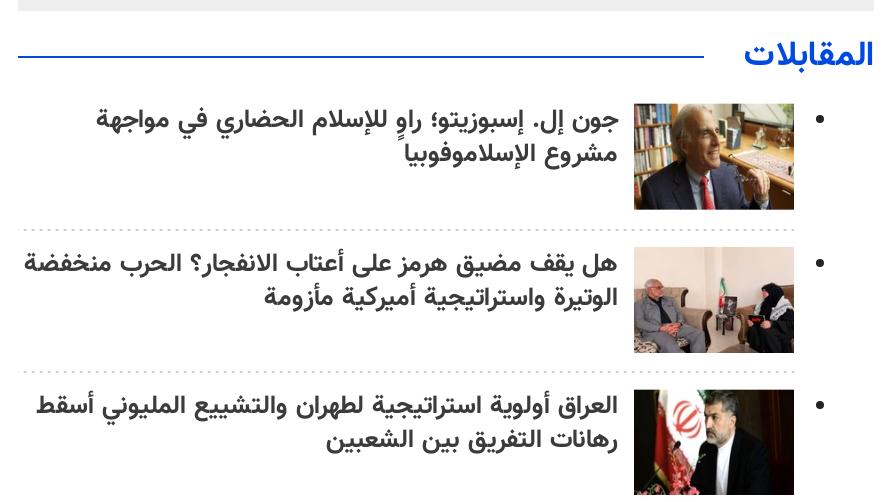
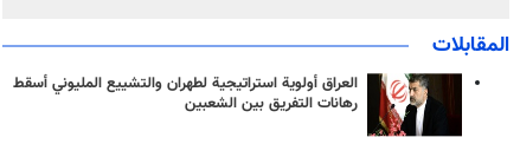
[24,101,796,319] [image] | جون إل. إسبوزيتو؛ راوٍ للإسلام الحضاري في مواجهة | مشروع الإسلاموفوبيا | هل يقف مضيق هرمز على أعتاب الانفجار؟ الحرب منخفضة | الوتيرة واستراتيجية أميركية مأزومة -> none
[632,247,796,355] [image] -> none

